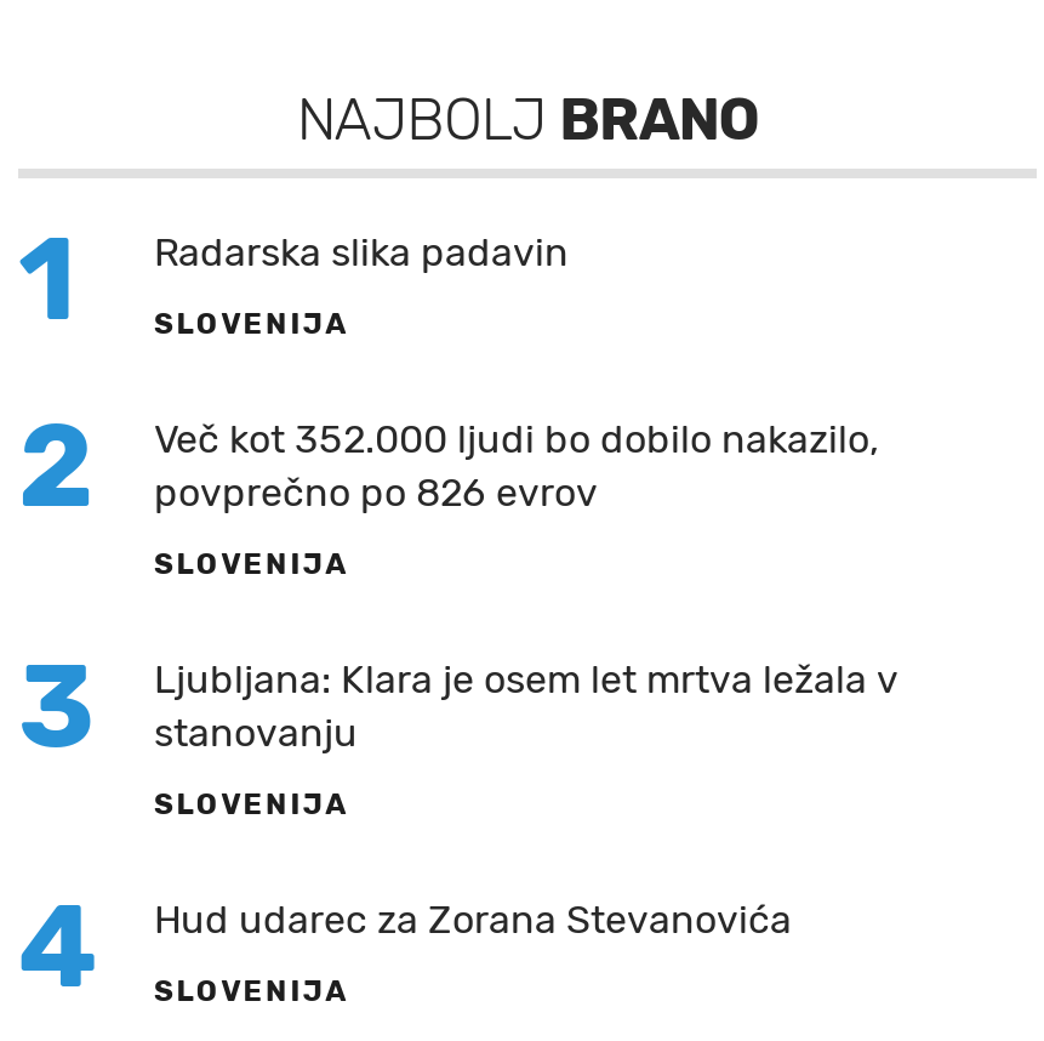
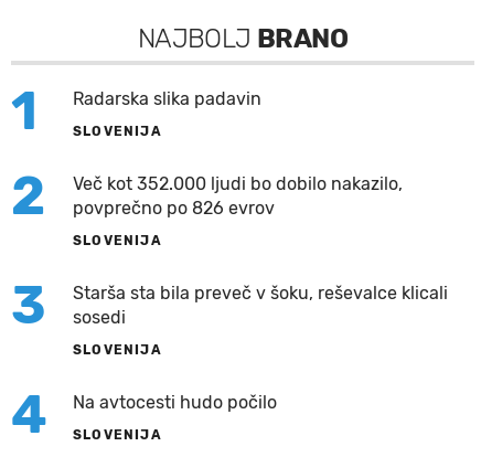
[154,656,898,756] Ljubljana: Klara je osem let mrtva ležala v | stanovanju -> [73,283,448,328] Starša sta bila preveč v šoku, reševalce klicali | sosedi
[154,897,792,943] Hud udarec za Zorana Stevanovića -> [73,392,277,413] Na avtocesti hudo počilo

